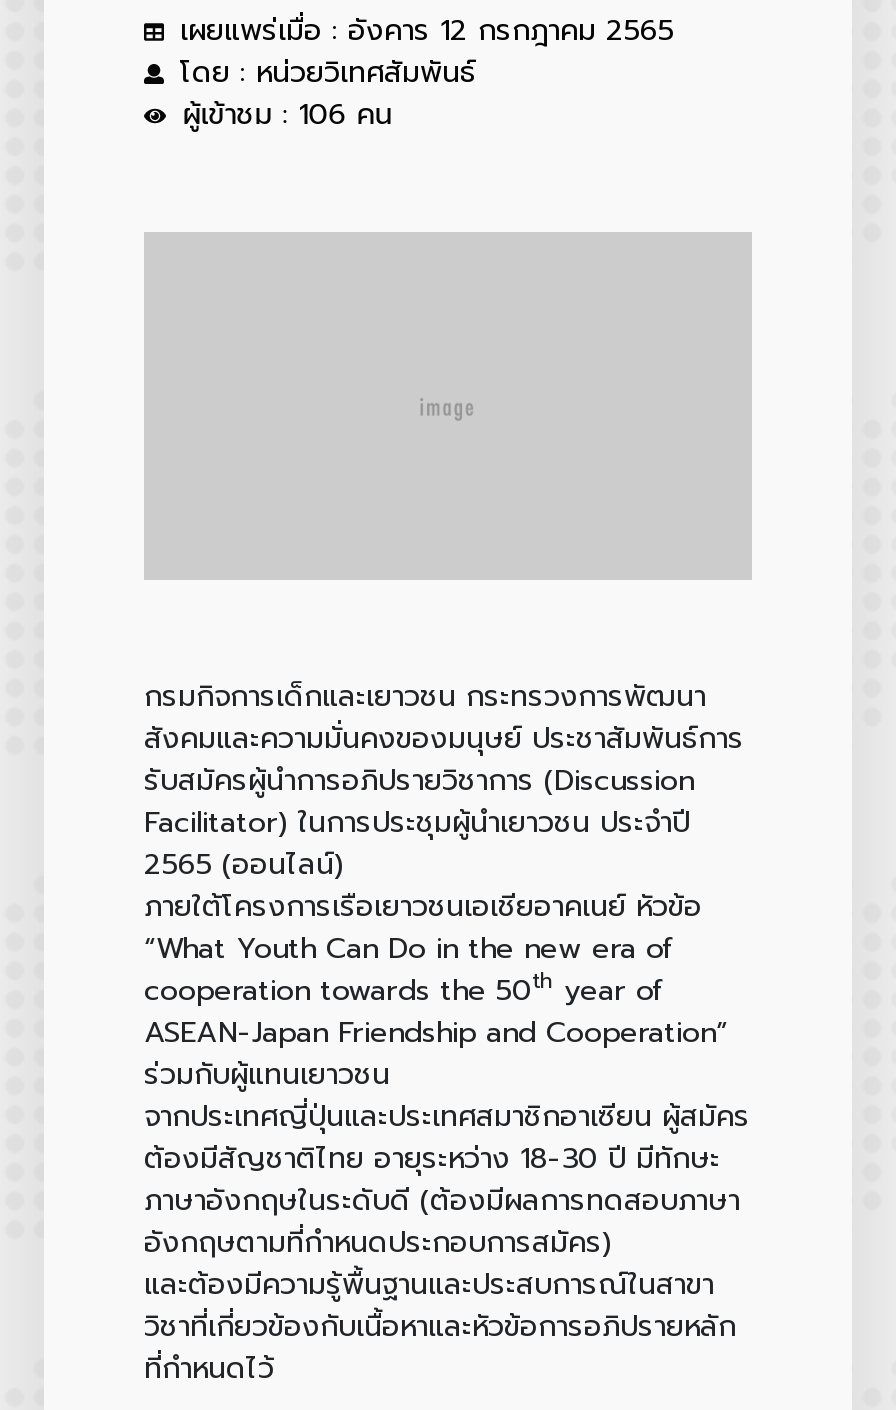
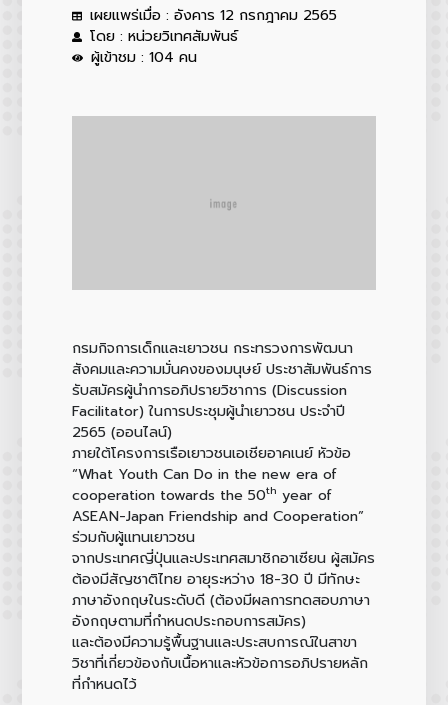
[182,92,392,136] ผู้เข้าชม : 106 คน -> [91,46,197,68] ผู้เข้าชม : 104 คน

